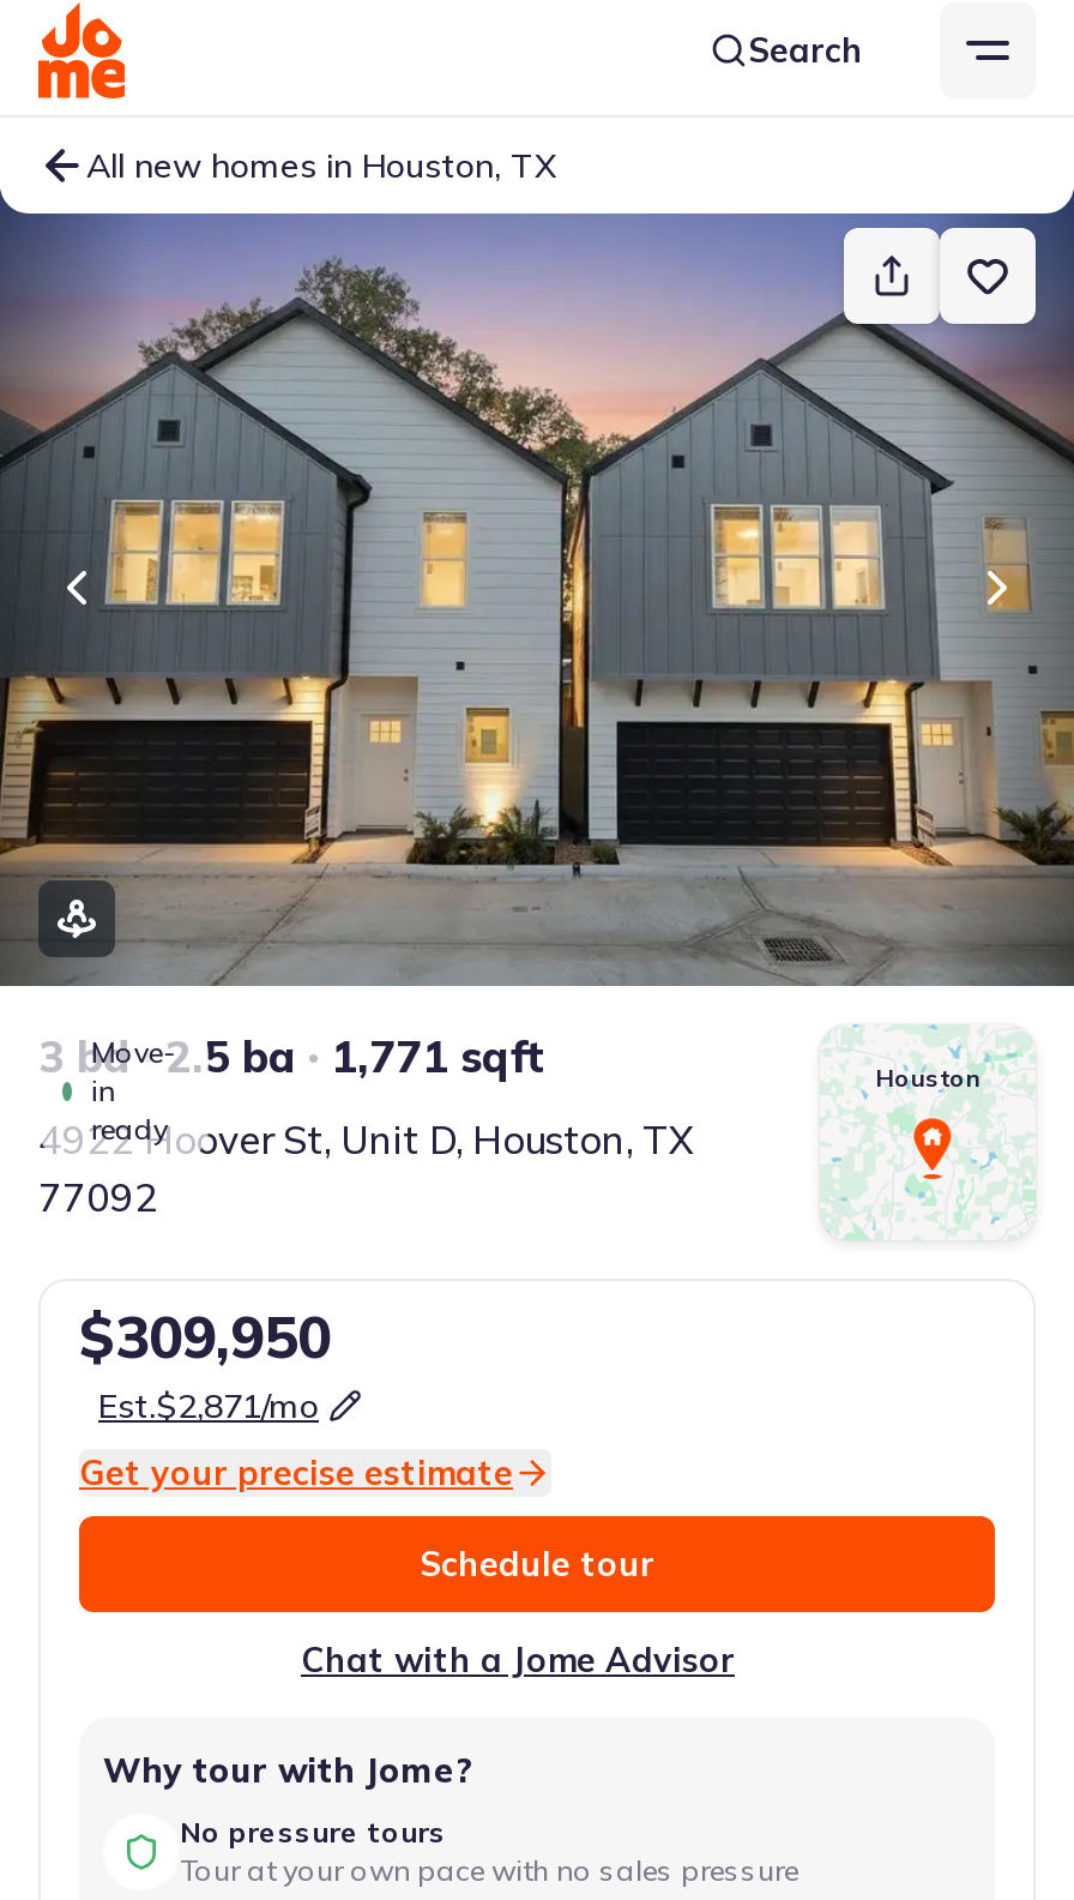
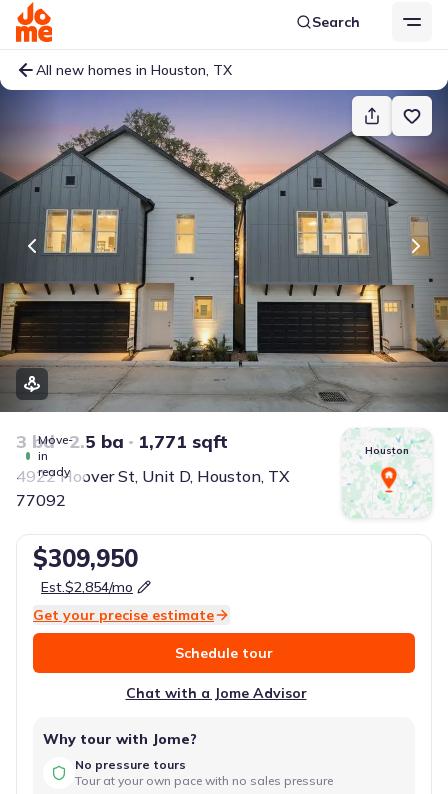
[98,1384,319,1427] Est.$2,871/mo -> [41,578,133,596] Est.$2,854/mo

